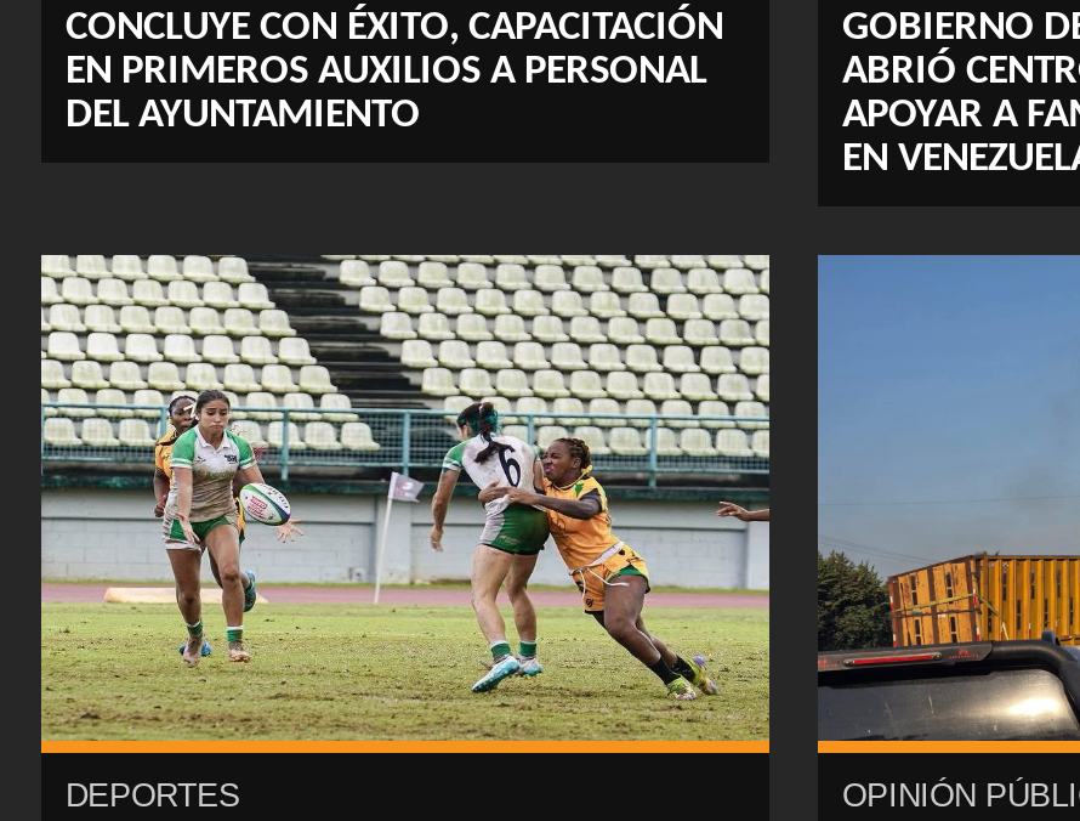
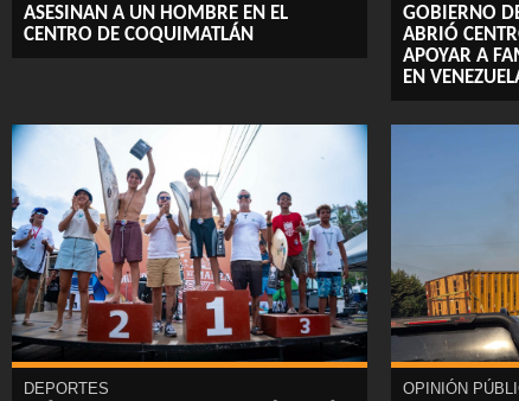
[66,7,723,136] CONCLUYE CON ÉXITO, CAPACITACIÓN | EN PRIMEROS AUXILIOS A PERSONAL | DEL AYUNTAMIENTO -> [24,4,288,45] ASESINAN A UN HOMBRE EN EL | CENTRO DE COQUIMATLÁN
[39,253,772,741] [image] -> [11,123,369,363] [image]

